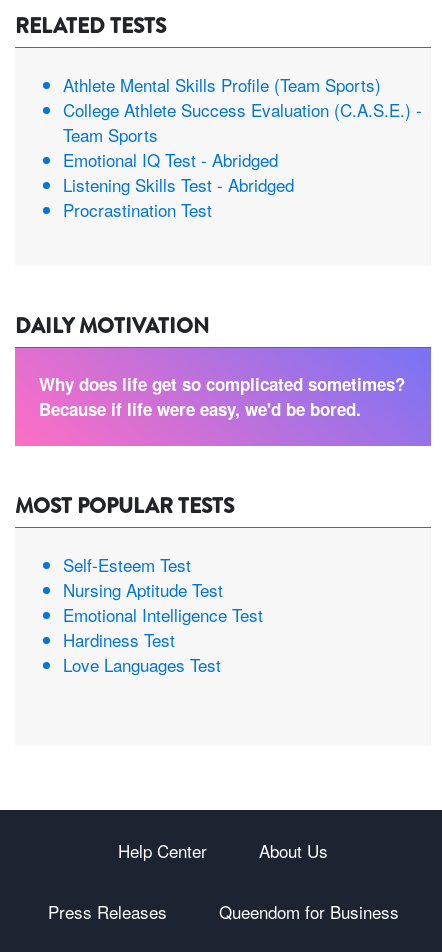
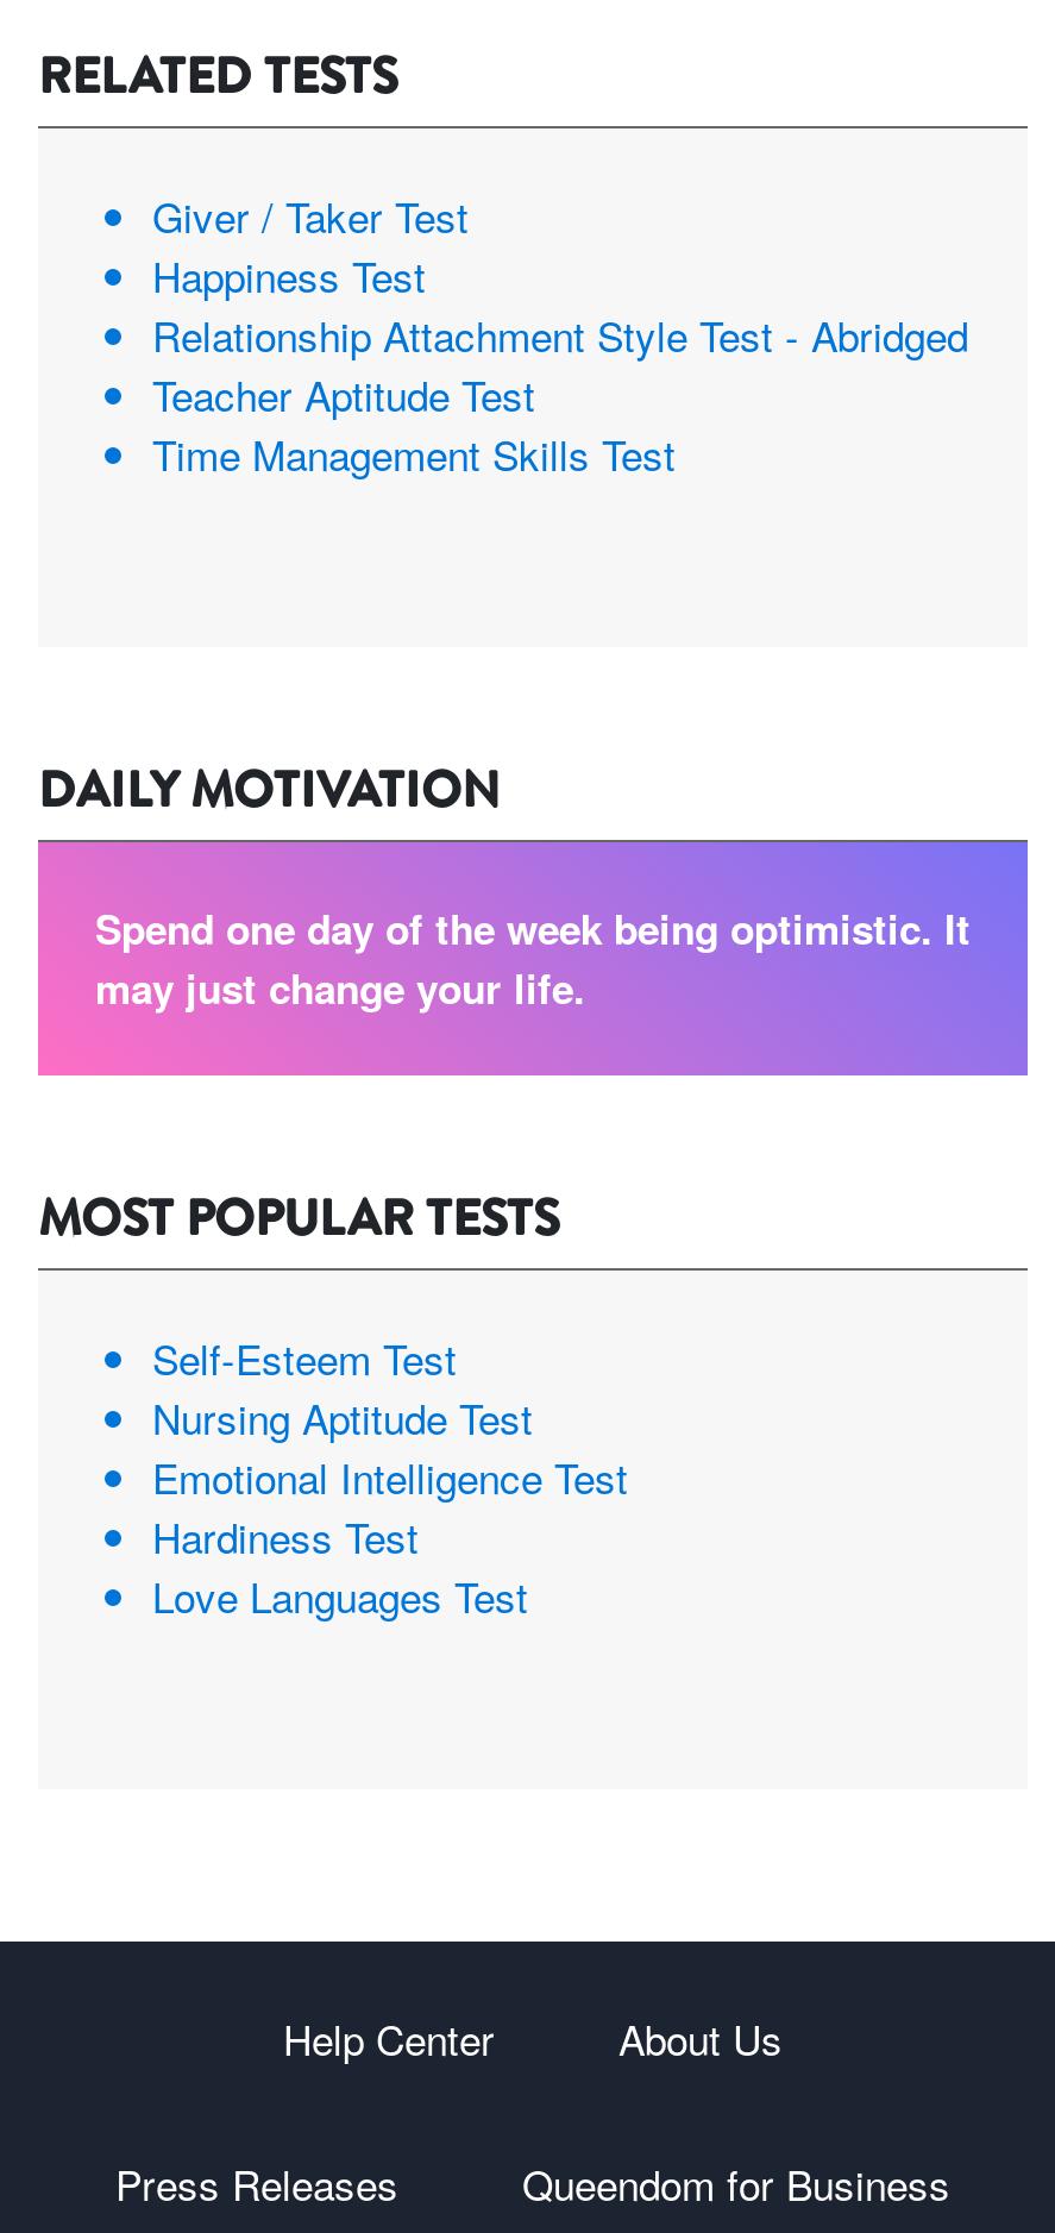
[63,72,422,222] Athlete Mental Skills Profile (Team Sports) | College Athlete Success Evaluation (C.A.S.E.) - | Team Sports | Emotional IQ Test - Abridged | Listening Skills Test - Abridged | Procrastination Test -> [152,186,968,483] Giver / Taker Test | Happiness Test | Relationship Attachment Style Test - Abridged | Teacher Aptitude Test | Time Management Skills Test
[39,372,405,421] Why does life get so complicated sometimes? | Because if life were easy, we'd be bored. -> [95,899,971,1016] Spend one day of the week being optimistic. It | may just change your life.

